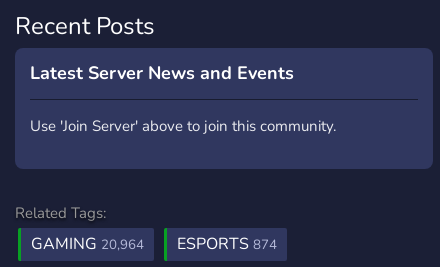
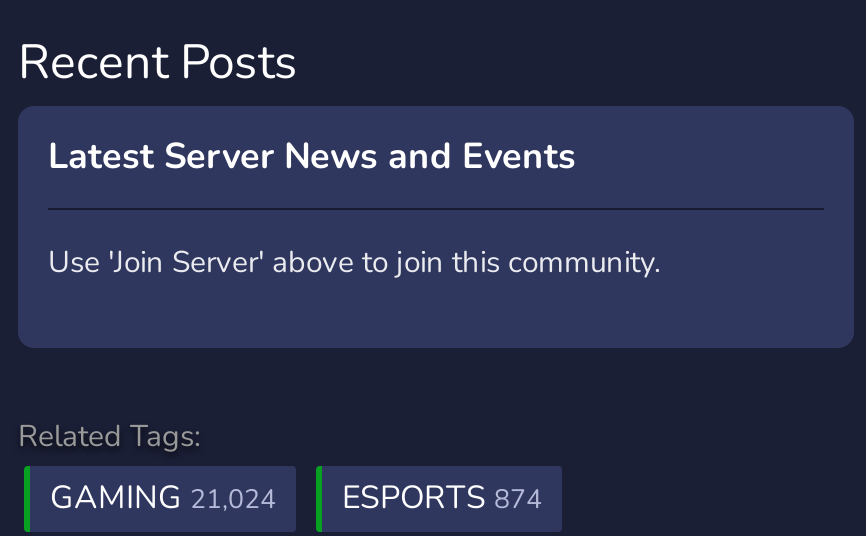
[31,233,277,255] GAMING 20,964 ESPORTS 874 -> [50,476,542,520] GAMING 21,024 ESPORTS 874

